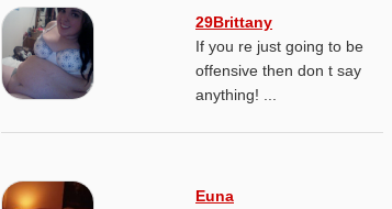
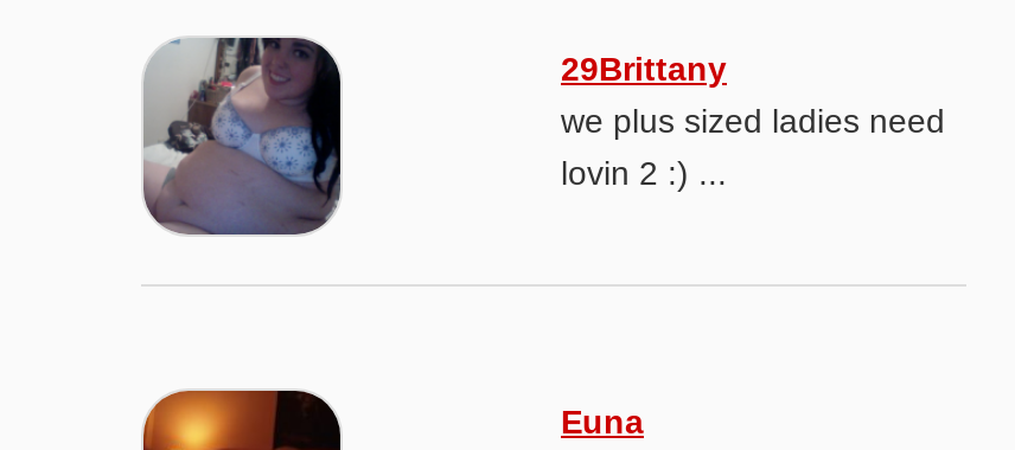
[195,37,363,103] If you re just going to be | offensive then don t say | anything! ... -> [561,101,945,191] we plus sized ladies need | lovin 2 :) ...

